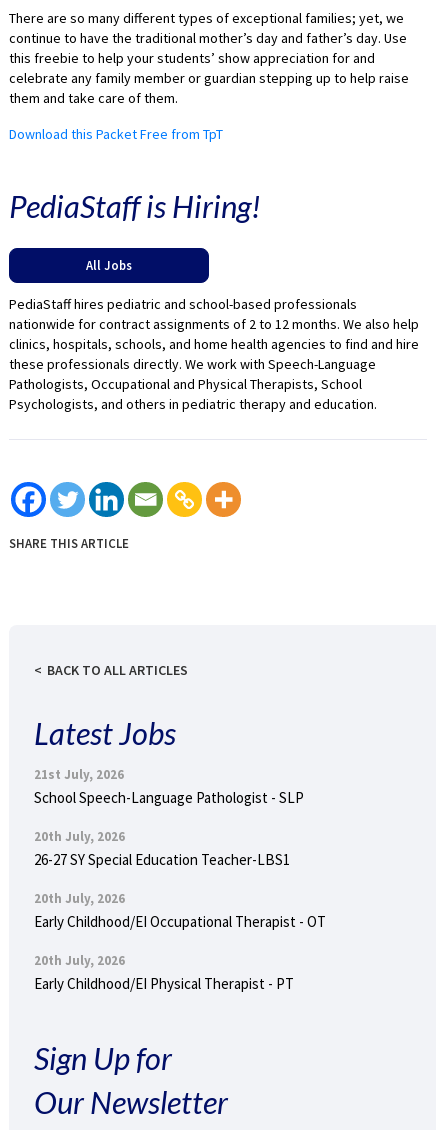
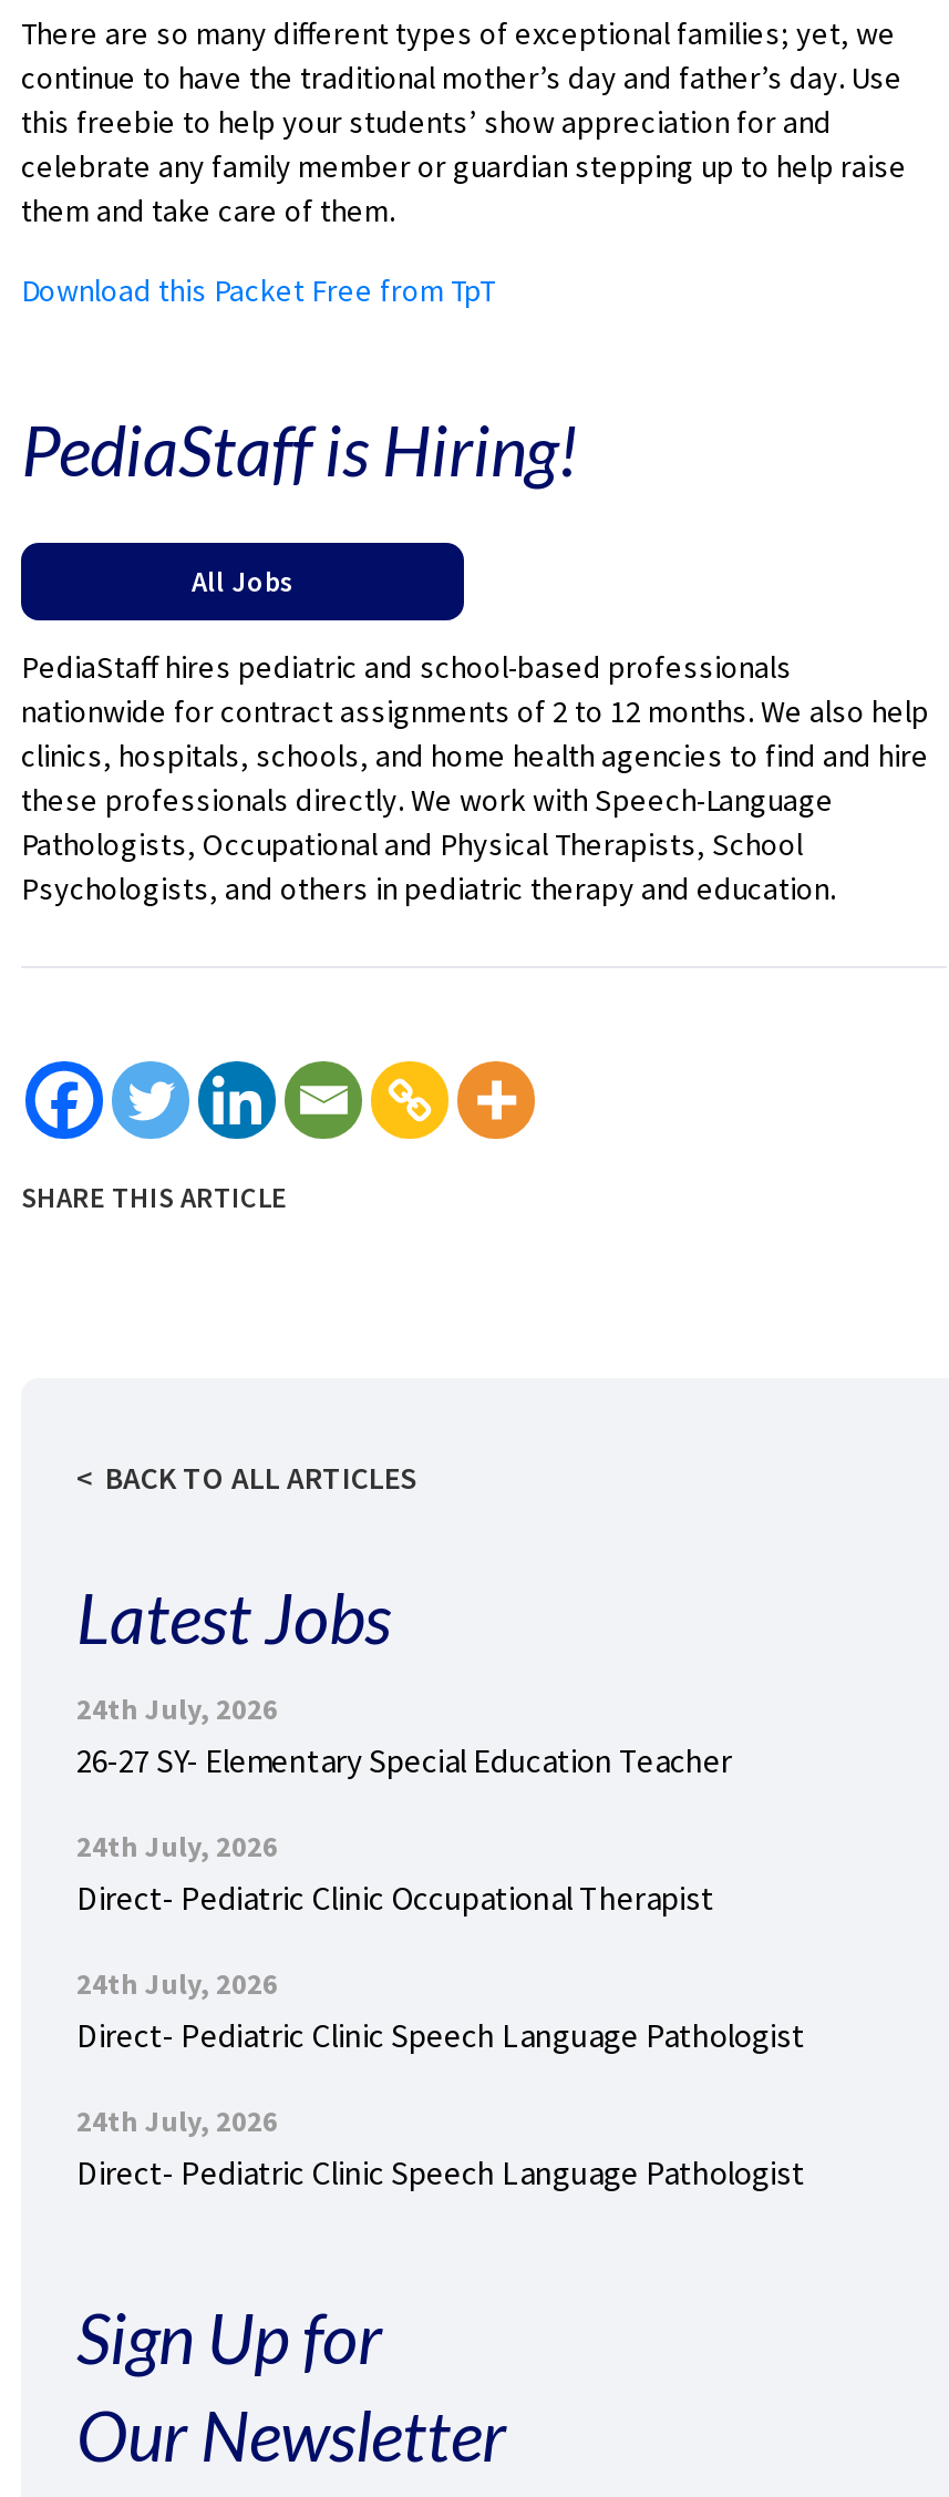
[34,765,304,806] 21st July, 2026 | School Speech-Language Pathologist - SLP -> [76,1689,732,1780] 24th July, 2026 | 26-27 SY- Elementary Special Education Teacher
[34,827,290,868] 20th July, 2026 | 26-27 SY Special Education Teacher-LBS1 -> [76,1827,714,1918] 24th July, 2026 | Direct- Pediatric Clinic Occupational Therapist
[34,889,326,930] 20th July, 2026 | Early Childhood/EI Occupational Therapist - OT -> [76,1964,805,2055] 24th July, 2026 | Direct- Pediatric Clinic Speech Language Pathologist
[34,951,294,992] 20th July, 2026 | Early Childhood/EI Physical Therapist - PT -> [76,2102,805,2192] 24th July, 2026 | Direct- Pediatric Clinic Speech Language Pathologist

